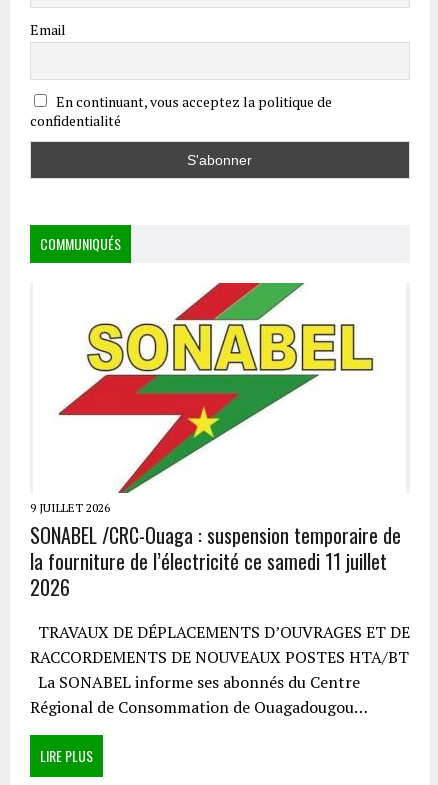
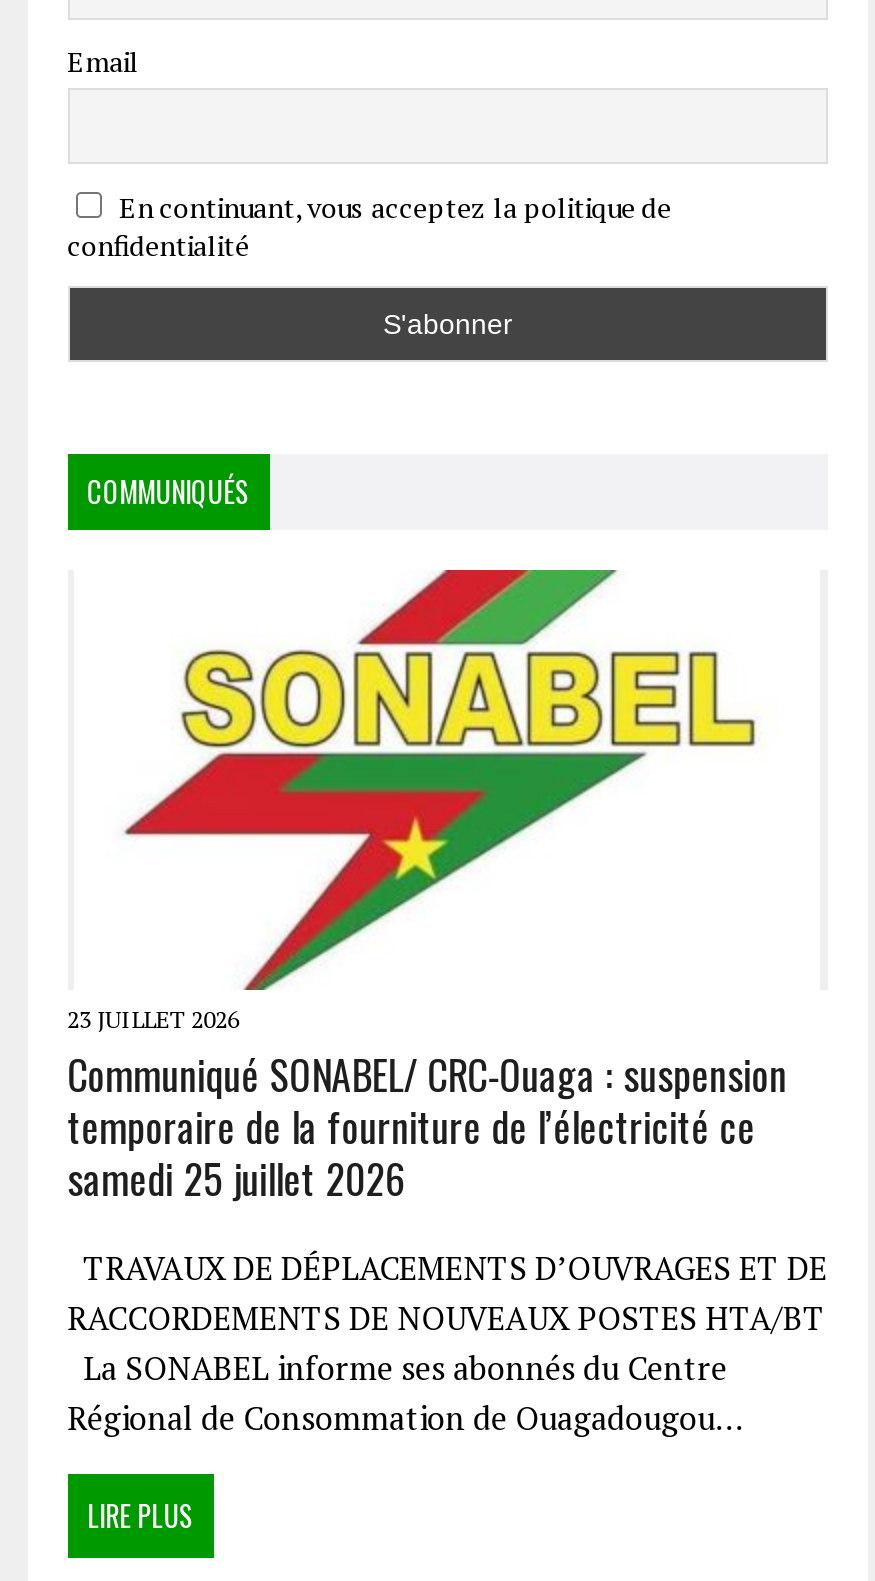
[30,500,401,602] 9 JUILLET 2026 | SONABEL /CRC-Ouaga : suspension temporaire de | la fourniture de l’électricité ce samedi 11 juillet | 2026 -> [67,1004,787,1208] 23 JUILLET 2026 | Communiqué SONABEL/ CRC-Ouaga : suspension | temporaire de la fourniture de l’électricité ce | samedi 25 juillet 2026

